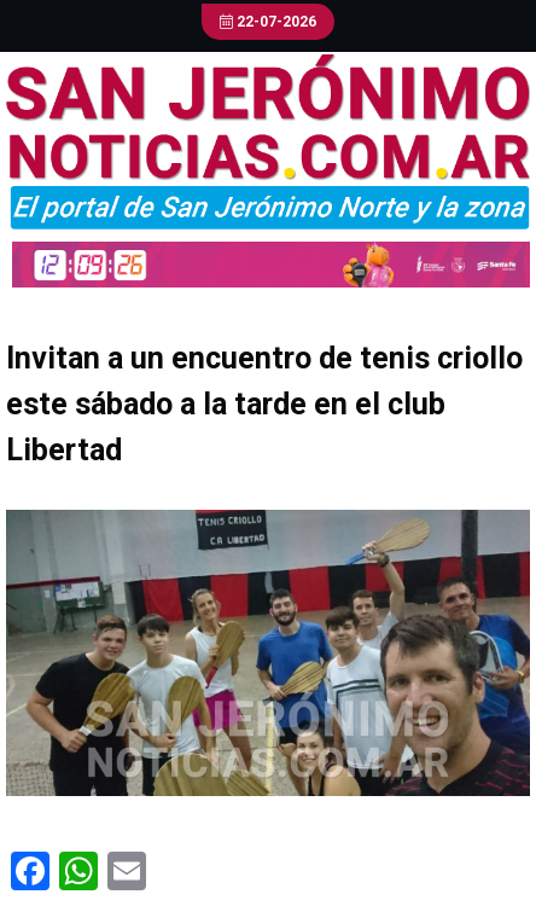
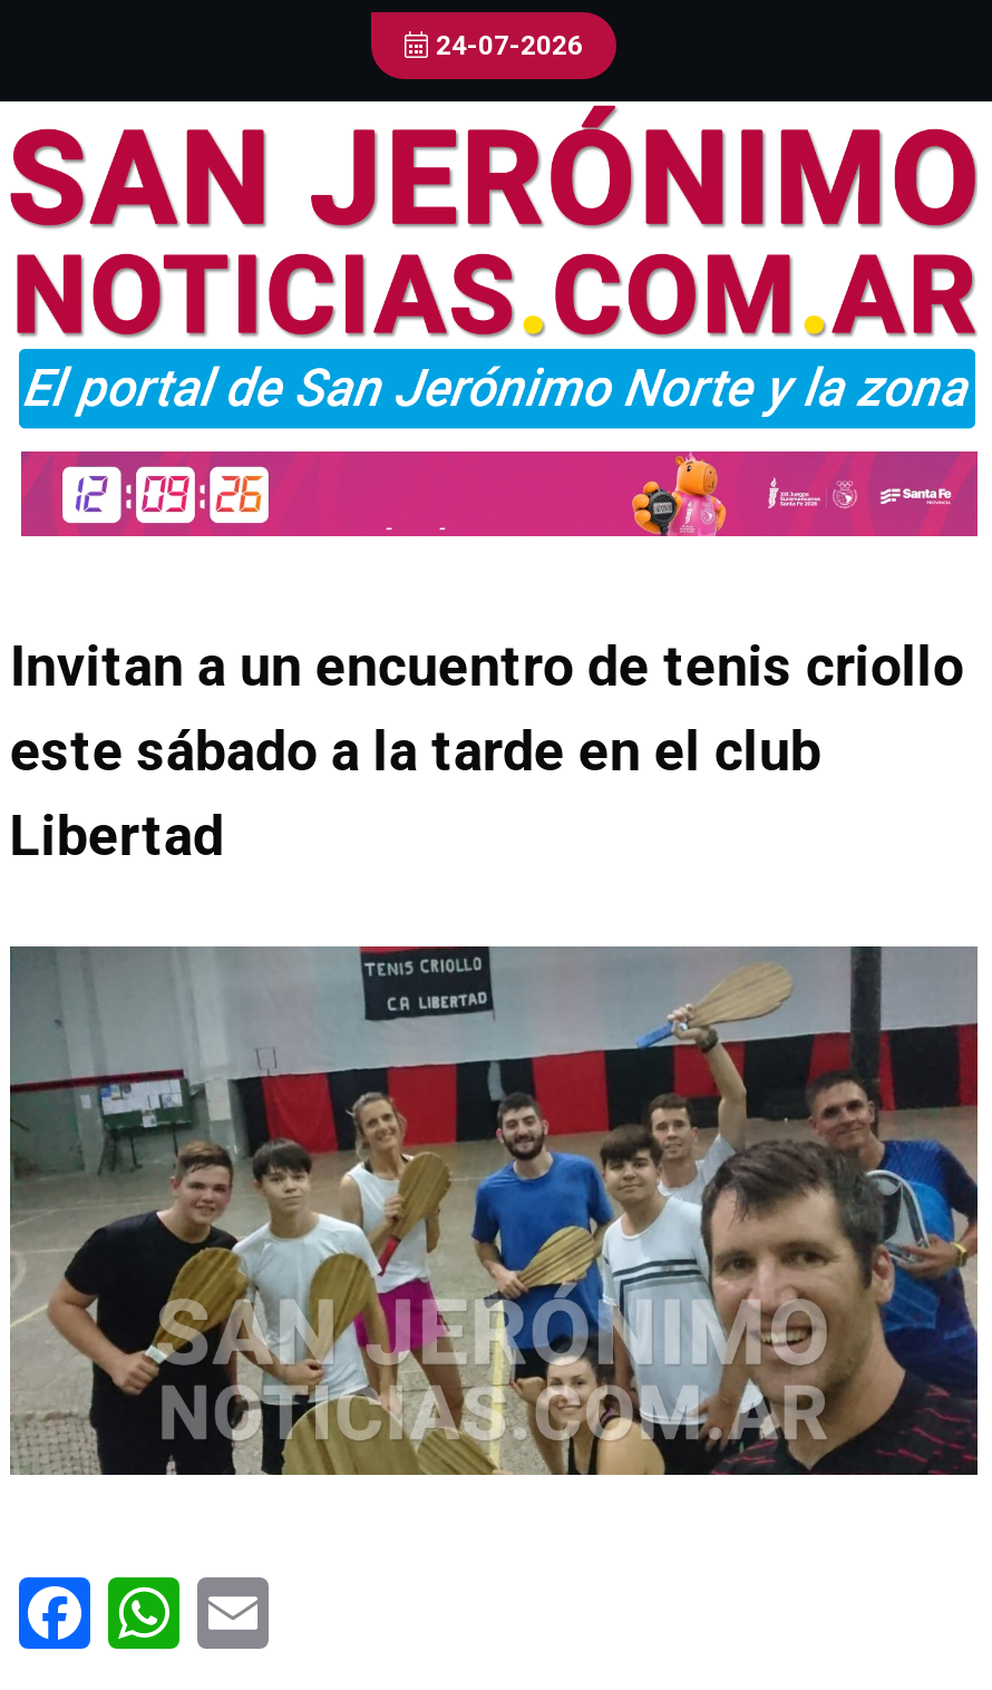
[233,13,316,30] 22-07-2026 -> [429,30,583,61] 24-07-2026

